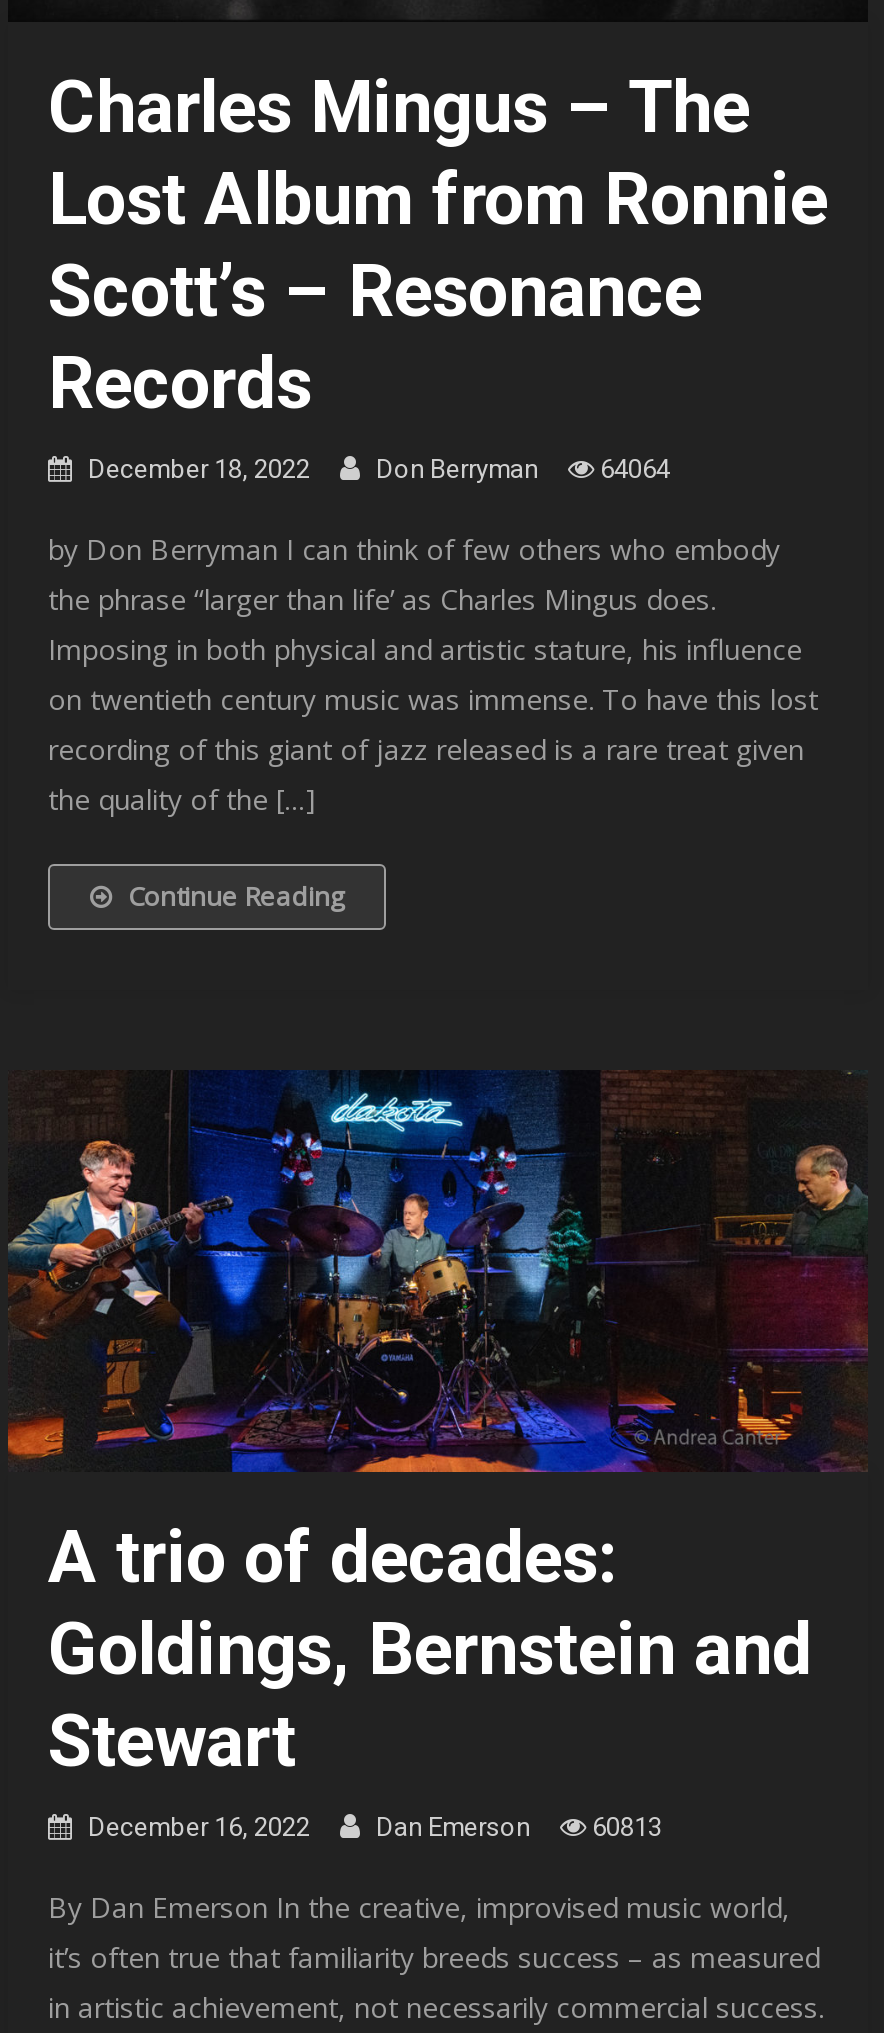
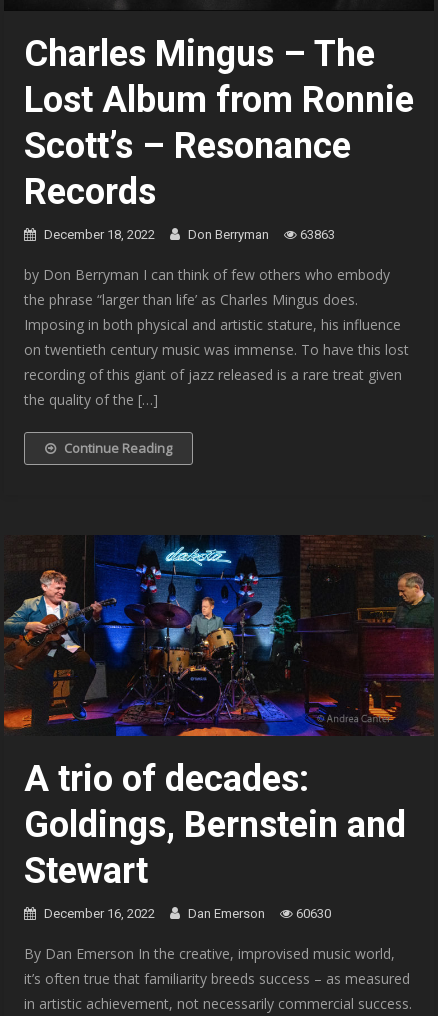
[600,454,670,484] 64064 -> [300,227,335,242] 63863
[592,1812,662,1842] 60813 -> [296,906,331,921] 60630

